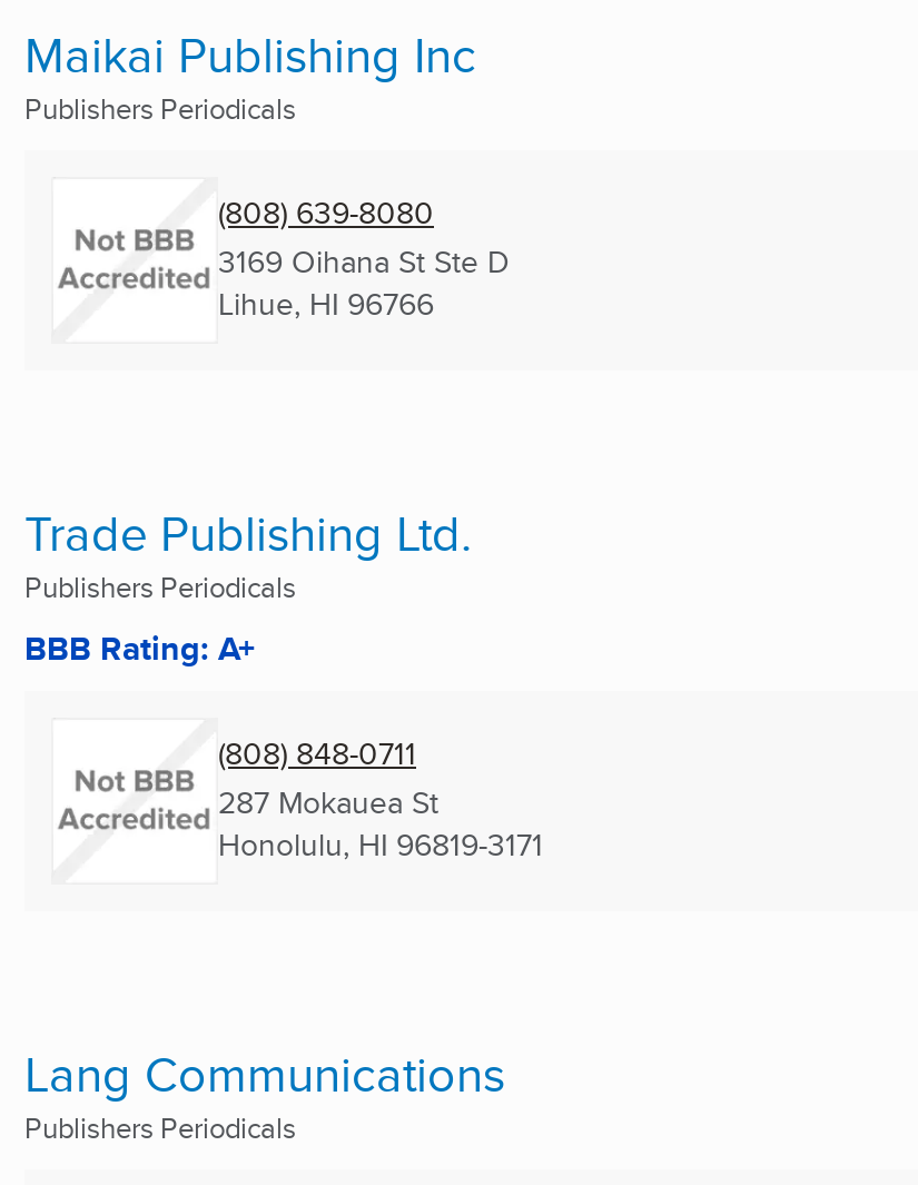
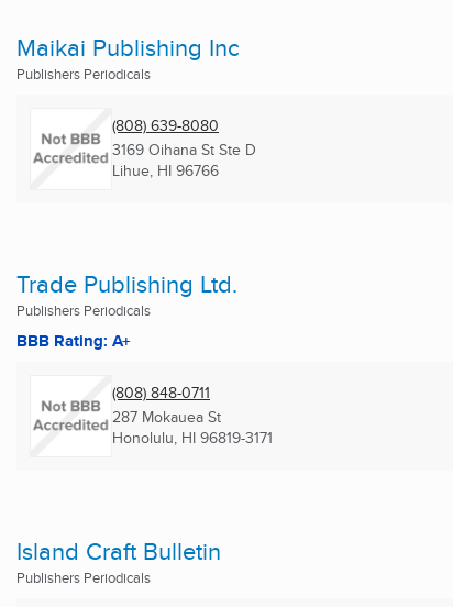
[24,1038,505,1109] Lang Communications -> [16,533,221,569] Island Craft Bulletin

